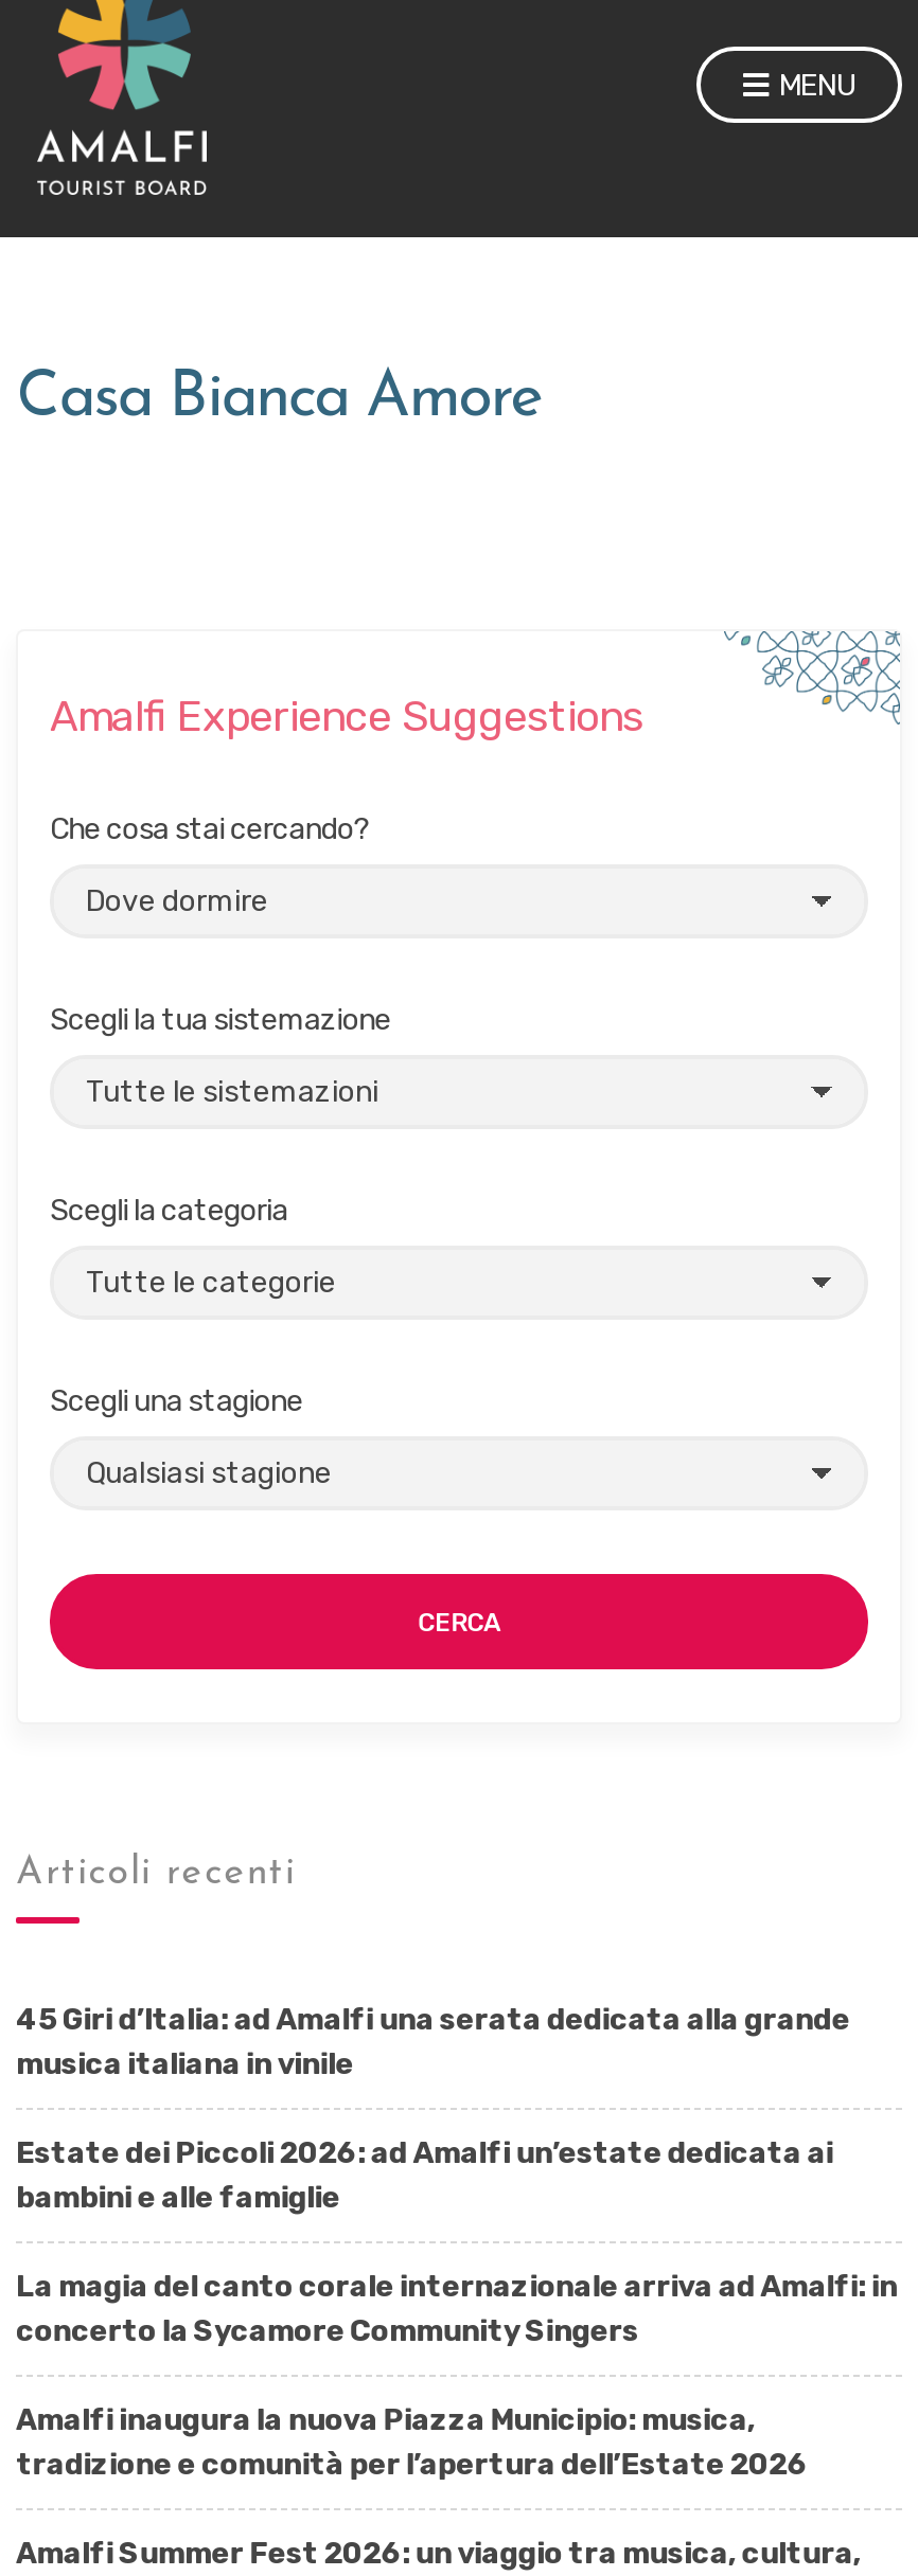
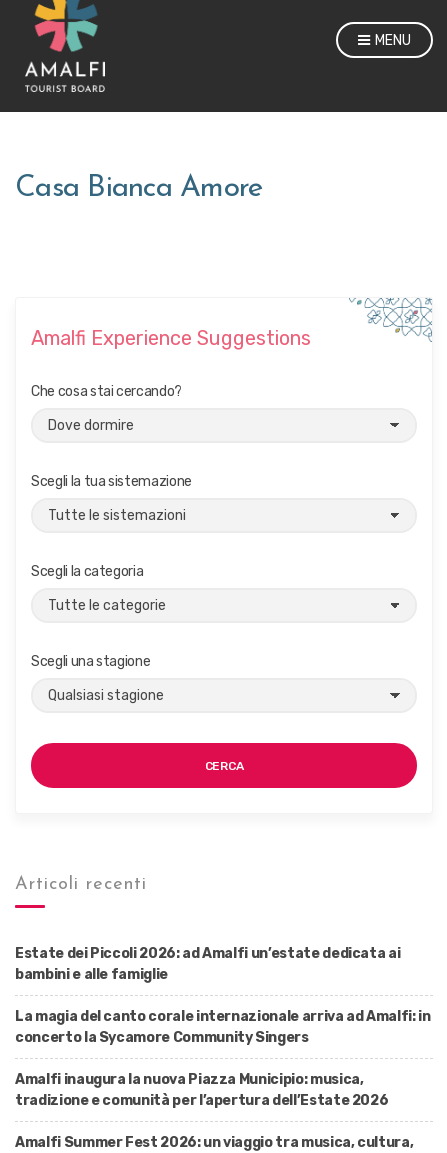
[16,2001,850,2082] 45 Giri d’Italia: ad Amalfi una serata dedicata alla grande | musica italiana in vinile -> none

